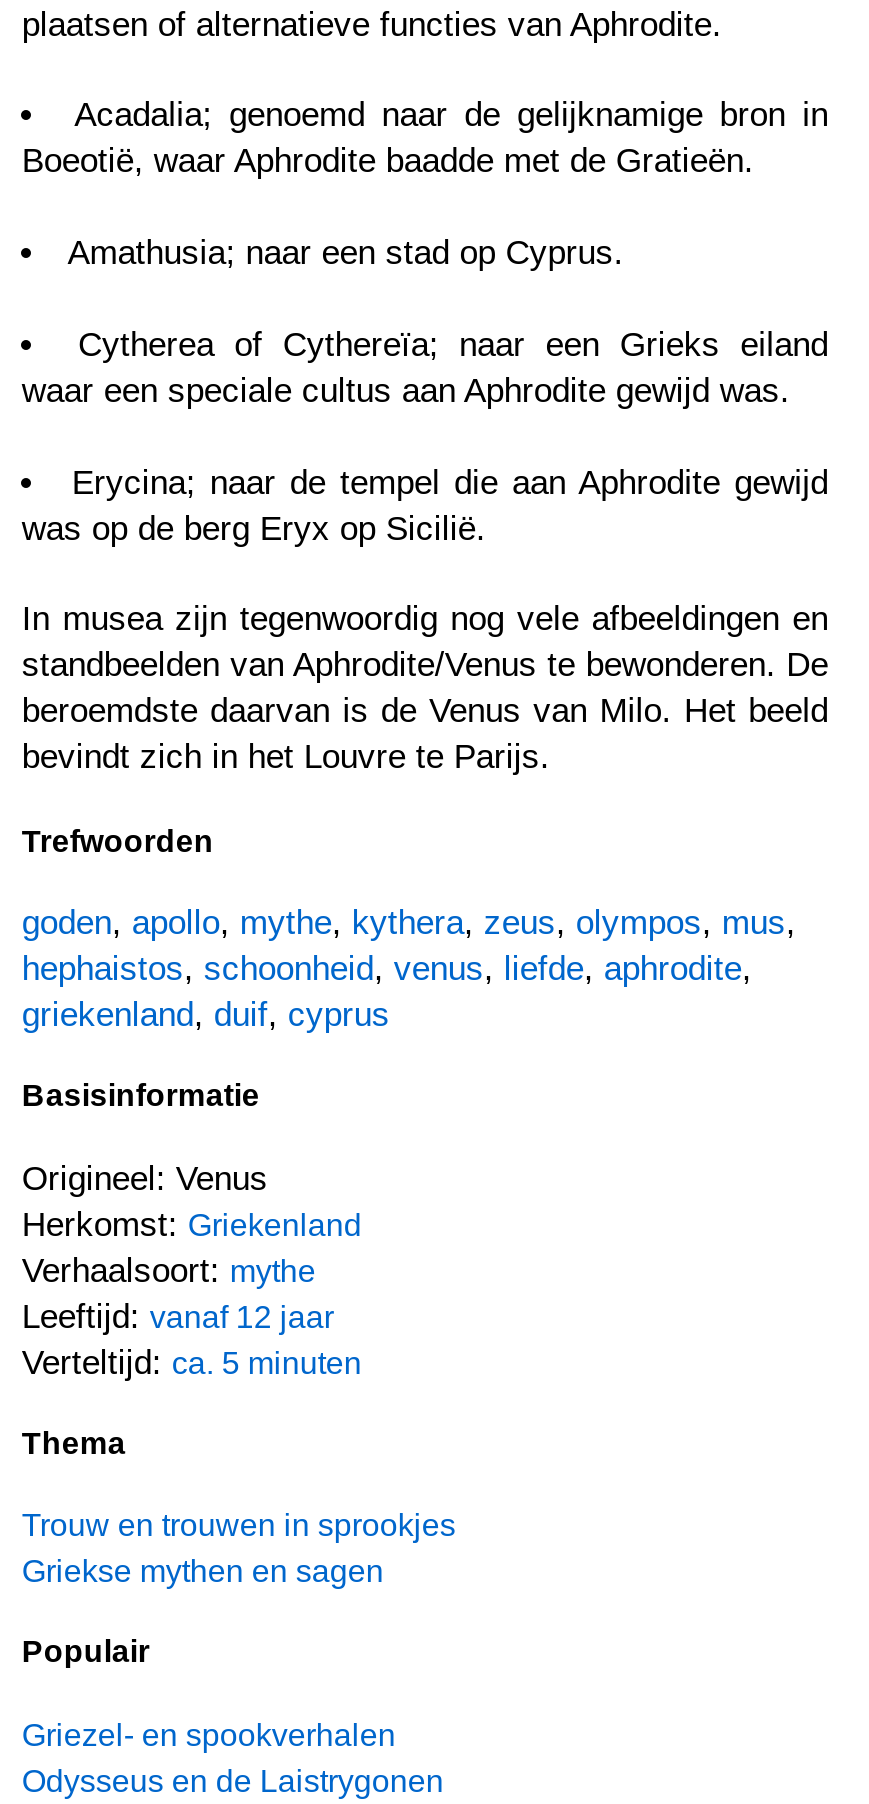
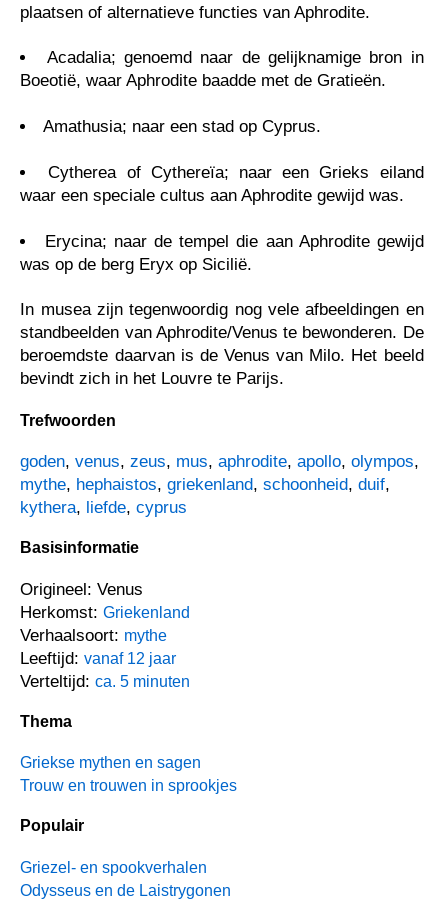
[22,904,796,1034] goden, apollo, mythe, kythera, zeus, olympos, mus, | hephaistos, schoonheid, venus, liefde, aphrodite, | griekenland, duif, cyprus -> [20,452,419,517] goden, venus, zeus, mus, aphrodite, apollo, olympos, | mythe, hephaistos, griekenland, schoonheid, duif, | kythera, liefde, cyprus
moved [22,1508,456,1542] -> [20,777,237,794]: Trouw en trouwen in sprookjes
moved [22,1554,384,1588] -> [20,754,201,771]: Griekse mythen en sagen

